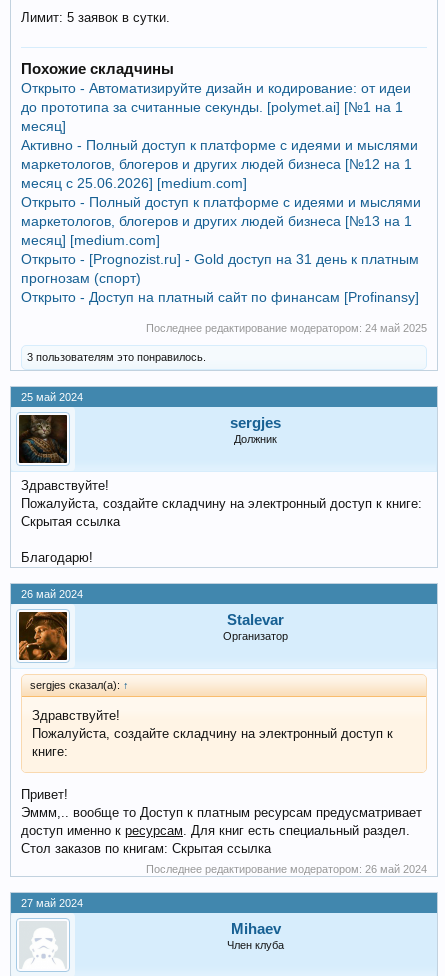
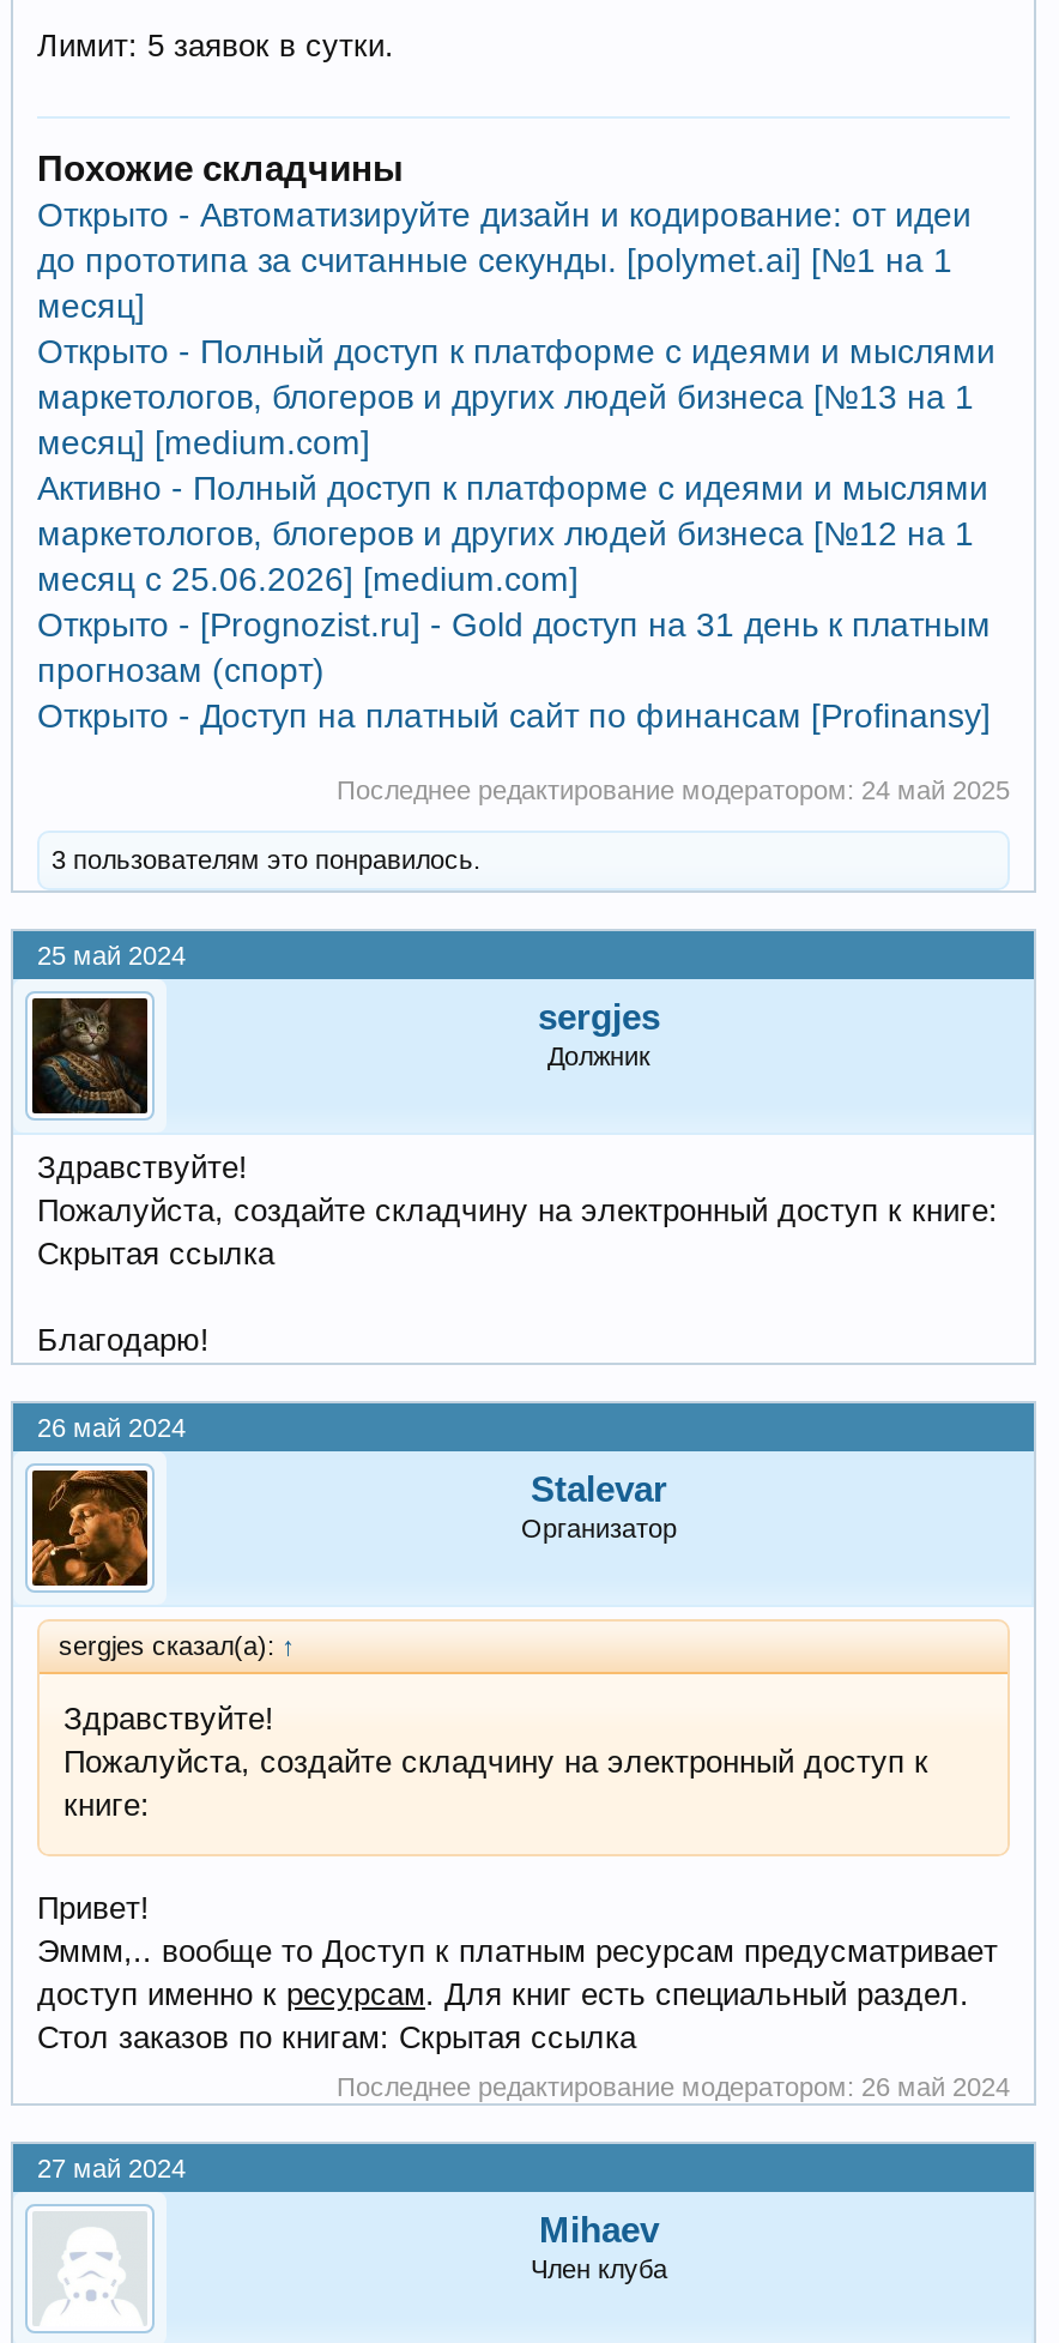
moved [21,137,418,191] -> [37,469,988,598]: Активно - Полный доступ к платформе с идеями и мыслями | маркетологов, блогеров и других людей бизнеса [№12 на 1 | месяц с 25.06.2026] [medium.com]
moved [21,194,421,248] -> [37,332,996,461]: Открыто - Полный доступ к платформе с идеями и мыслями | маркетологов, блогеров и других людей бизнеса [№13 на 1 | месяц] [medium.com]

